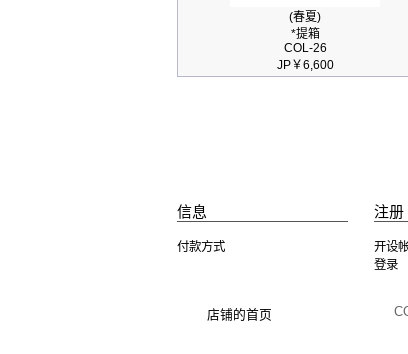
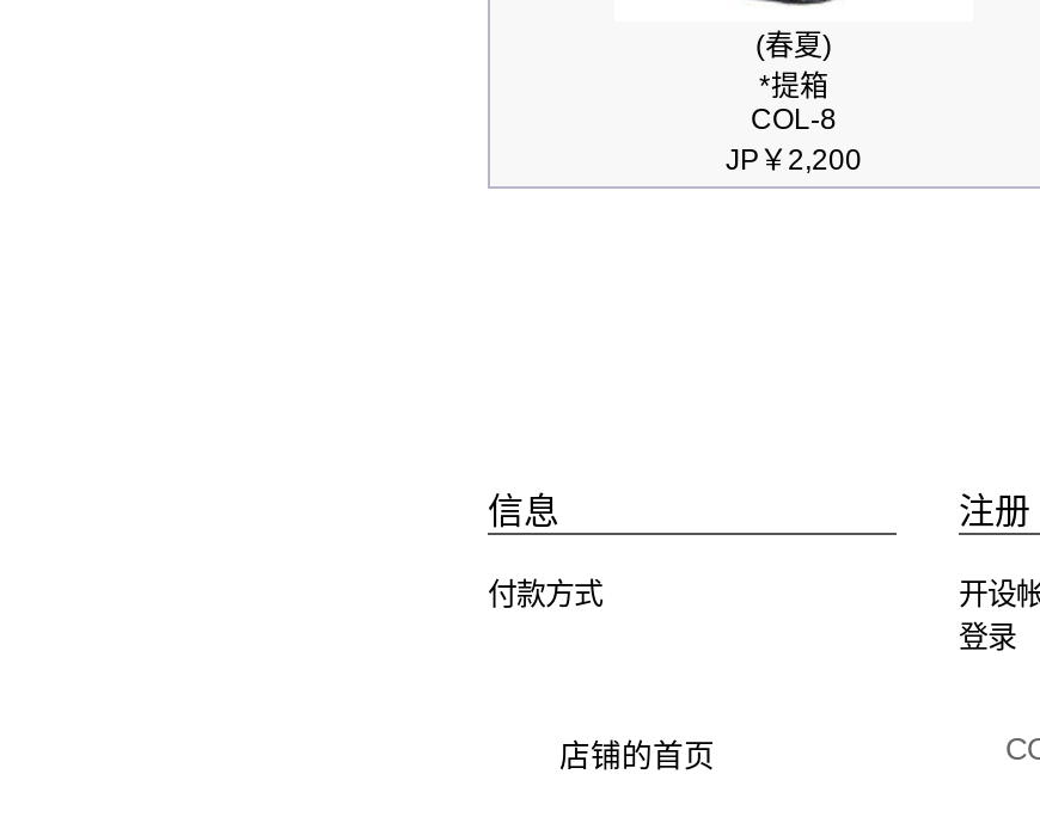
[276,41,333,72] COL-26 | JP￥6,600 -> [726,103,862,177] COL-8 | JP￥2,200

